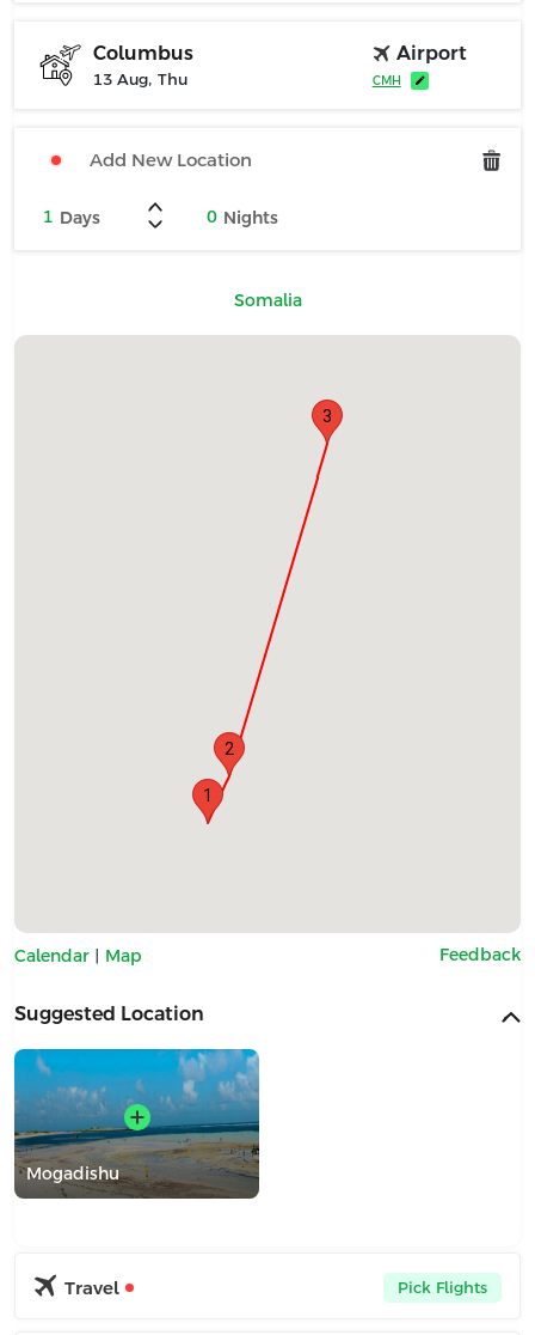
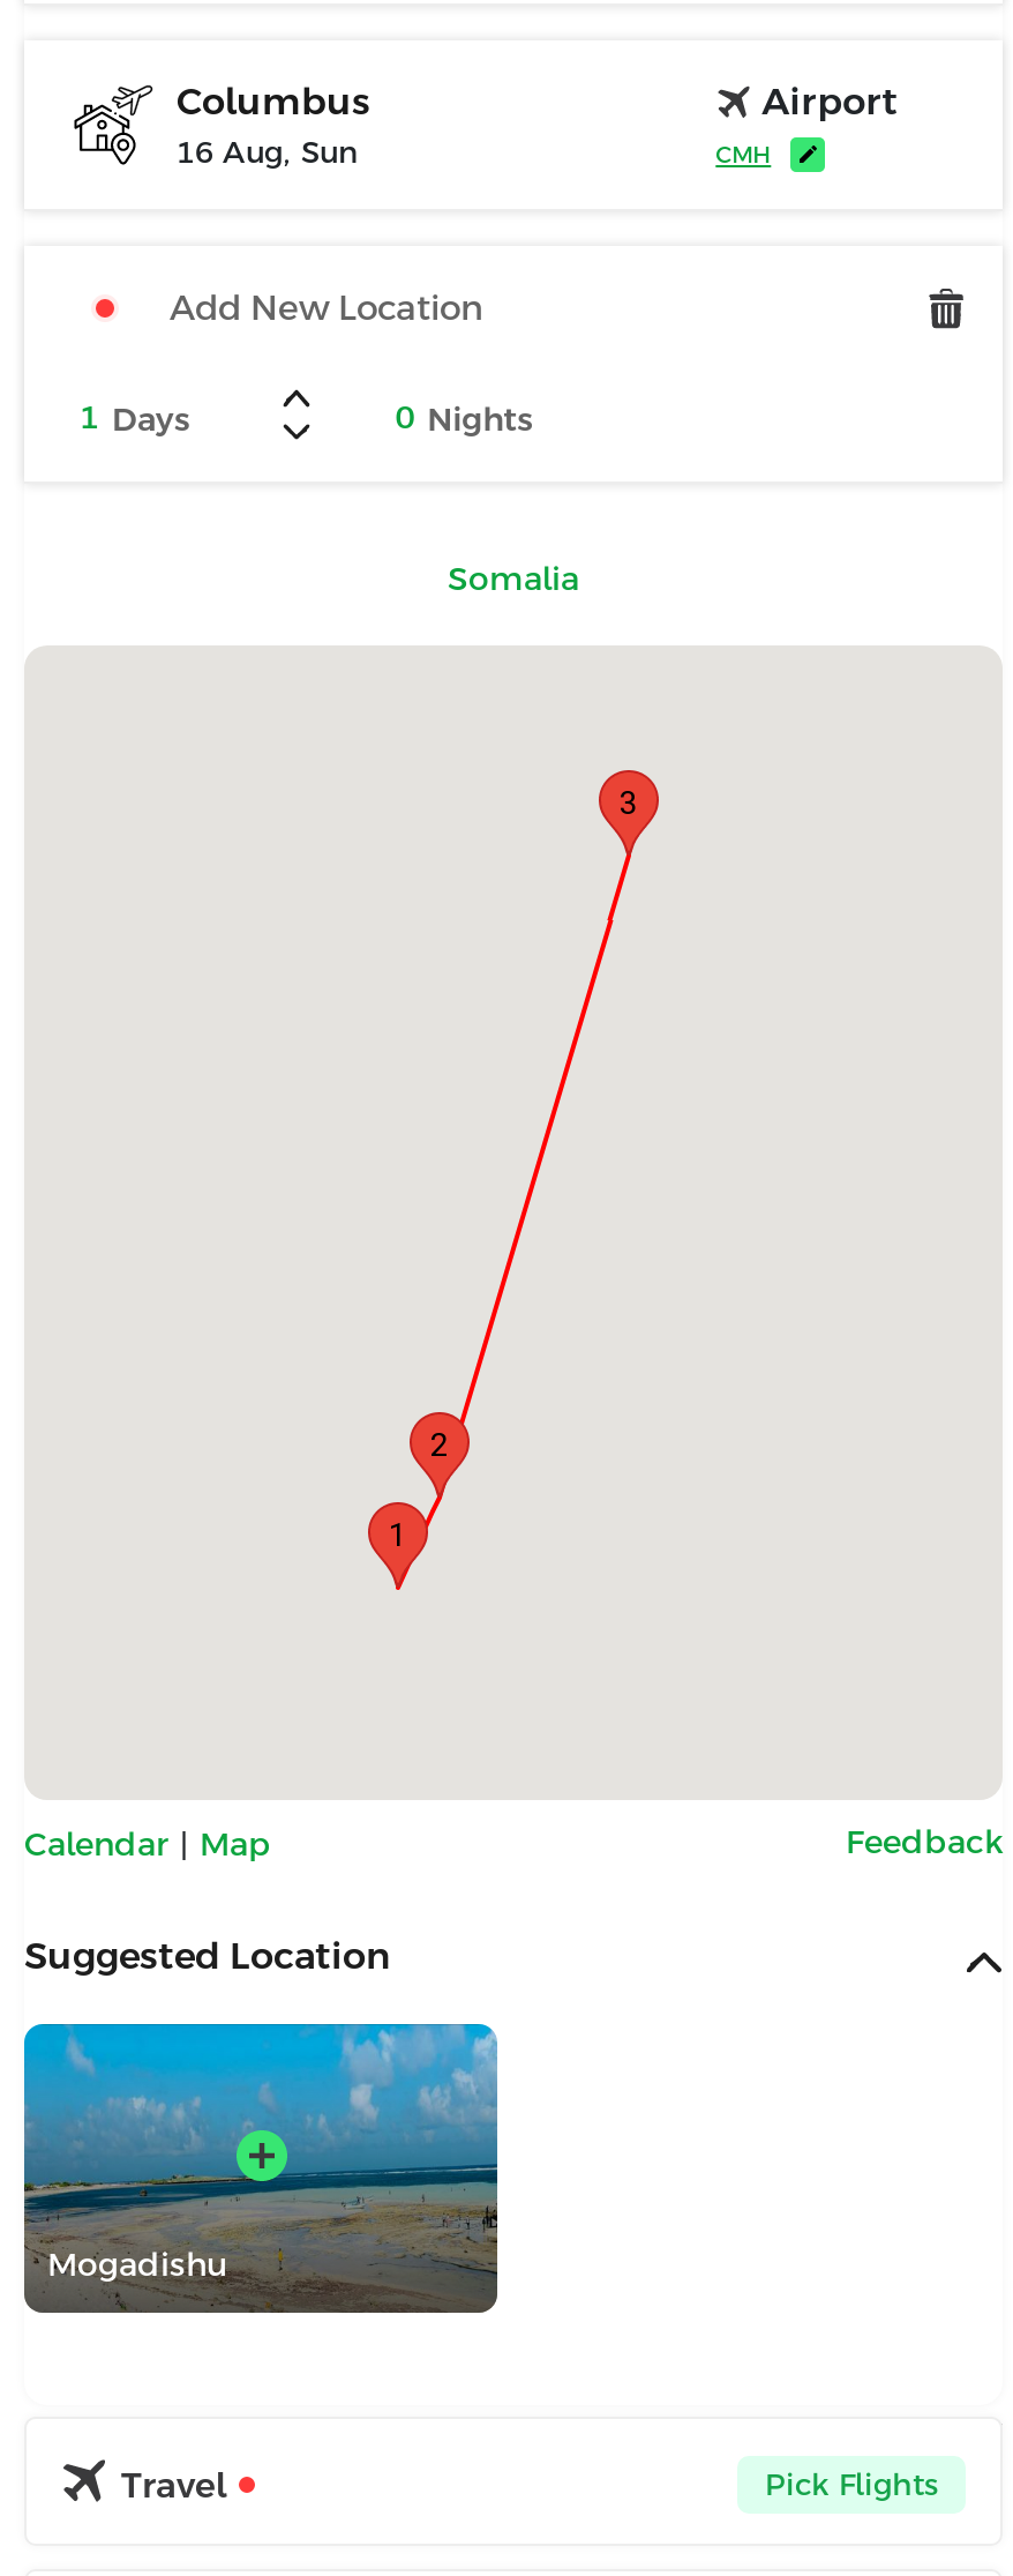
[93,71,187,89] 13 Aug, Thu -> [177,135,359,170] 16 Aug, Sun

